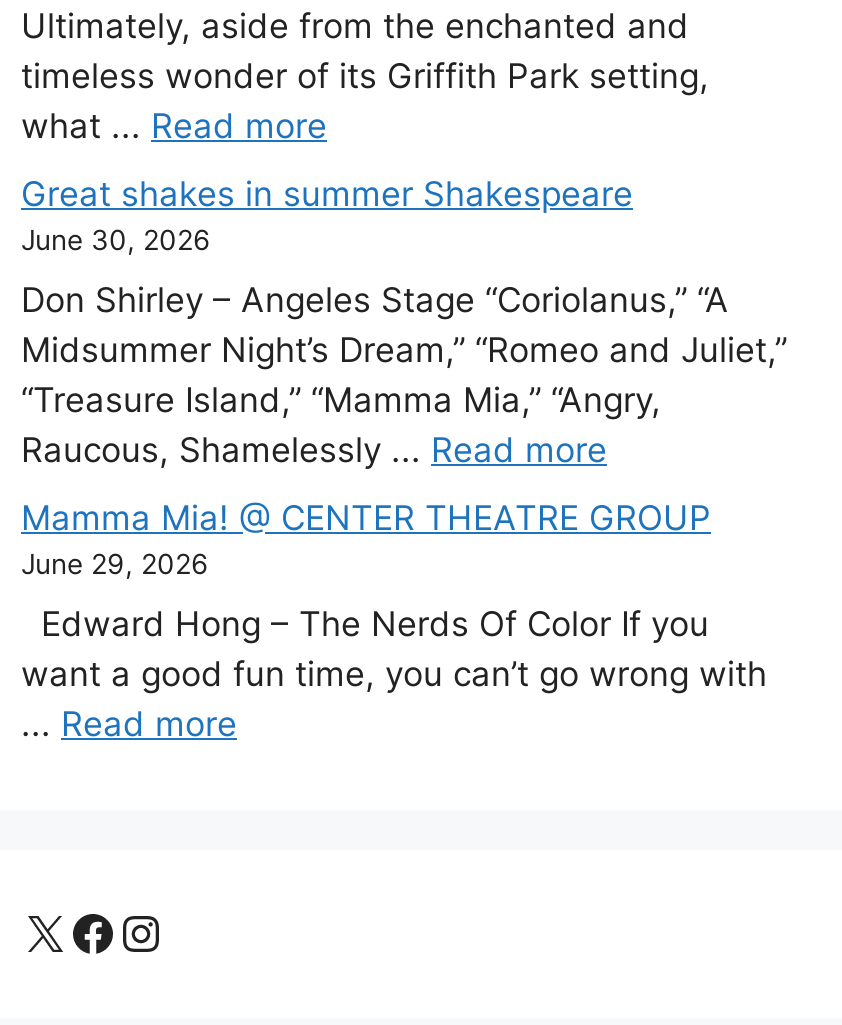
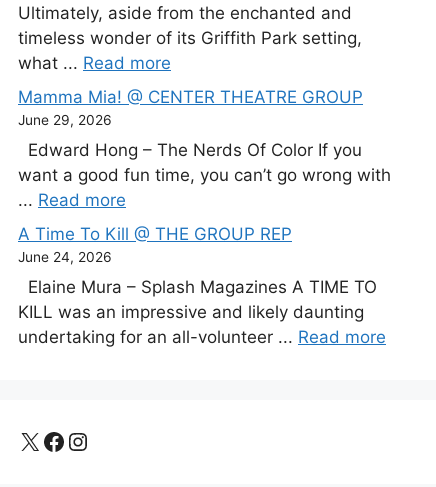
[21,173,787,470] Great shakes in summer Shakespeare | June 30, 2026 | Don Shirley – Angeles Stage “Coriolanus,” “A | Midsummer Night’s Dream,” “Romeo and Juliet,” | “Treasure Island,” “Mamma Mia,” “Angry, | Raucous, Shamelessly ... Read more -> none
moved [21,497,767,744] -> [18,87,391,210]: Mamma Mia! @ CENTER THEATRE GROUP | June 29, 2026 | Edward Hong – The Nerds Of Color If you | want a good fun time, you can’t go wrong with | ... Read more
none -> [18,224,386,347] A Time To Kill @ THE GROUP REP | June 24, 2026 | Elaine Mura – Splash Magazines A TIME TO | KILL was an impressive and likely daunting | undertaking for an all-volunteer ... Read more

